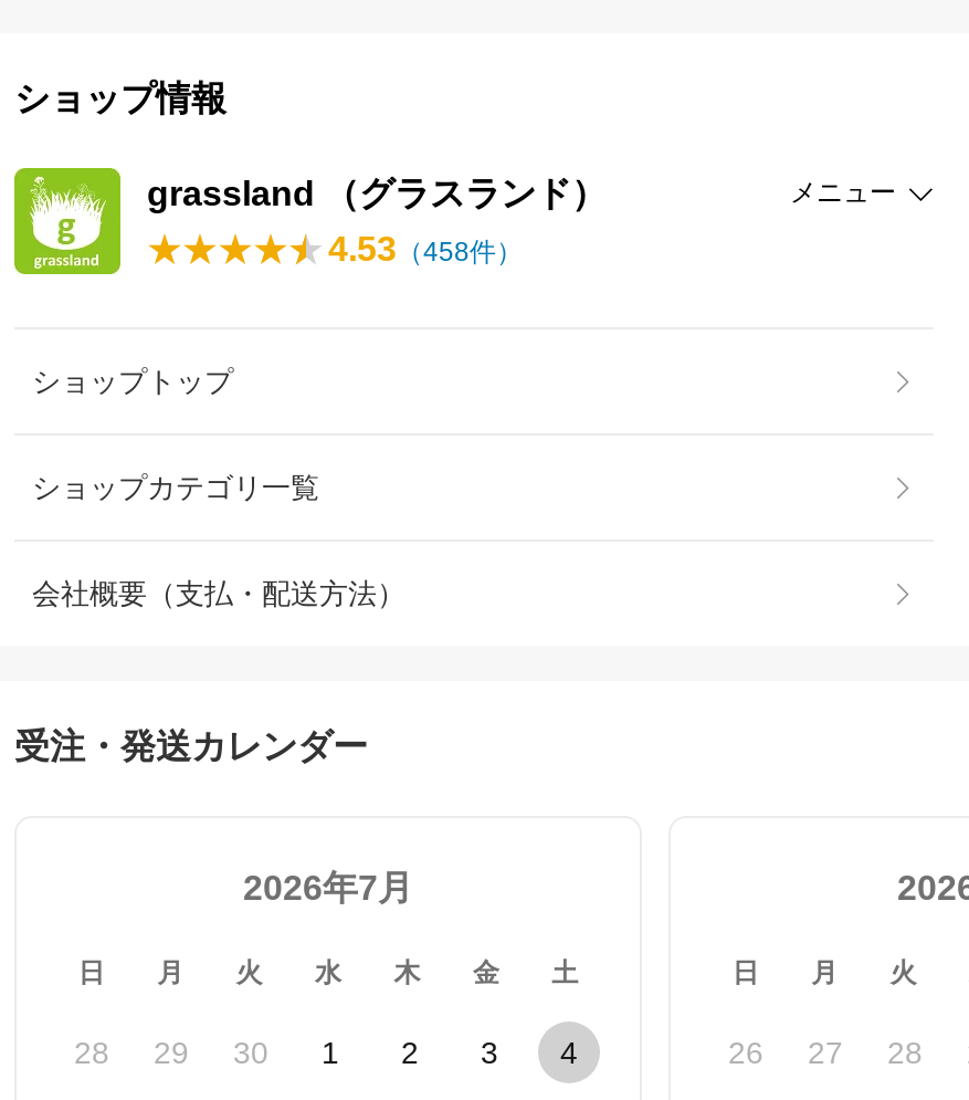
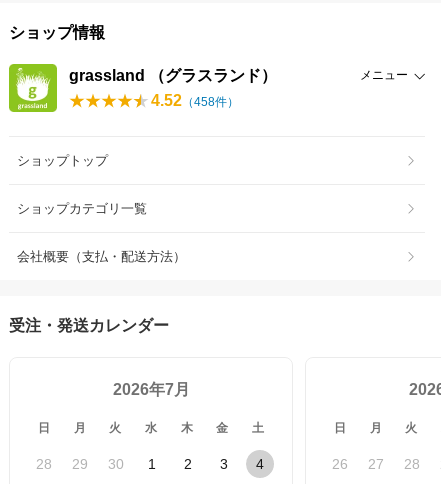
[328,230,523,268] 4.53（458件） -> [151,92,239,109] 4.52（458件）

